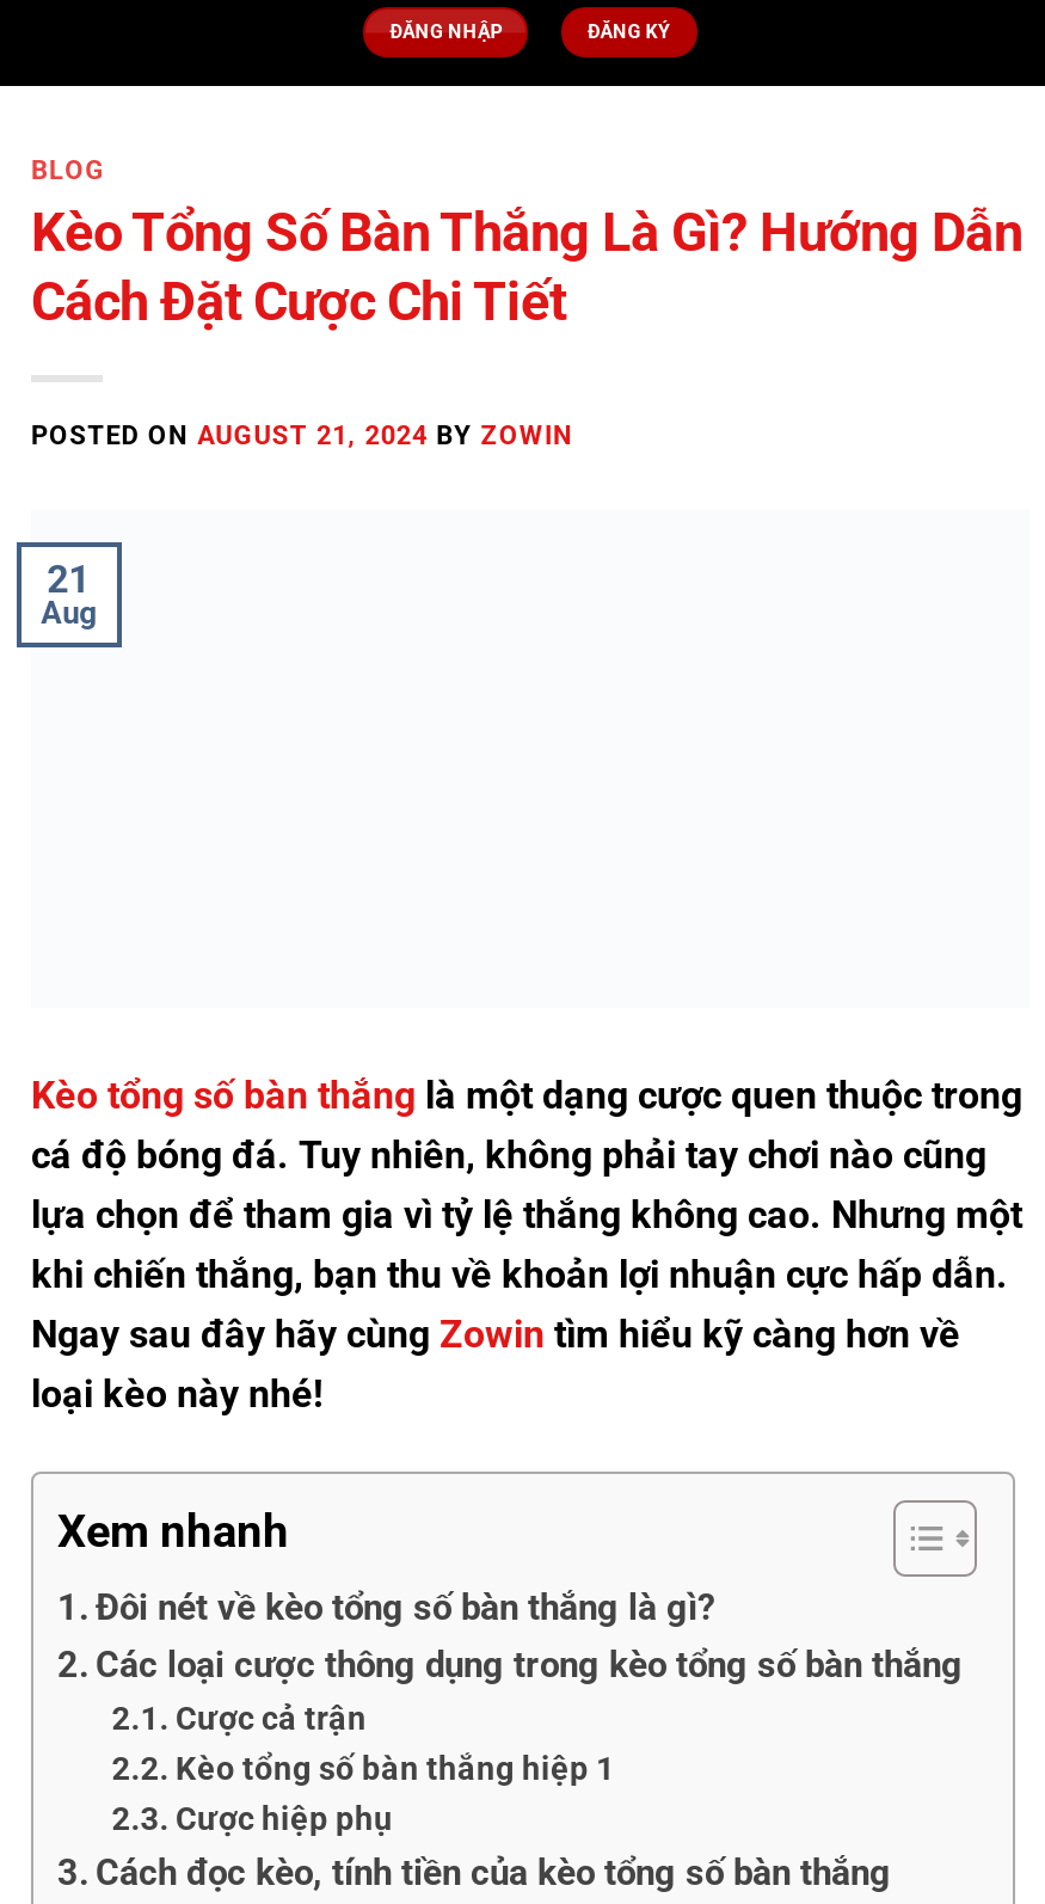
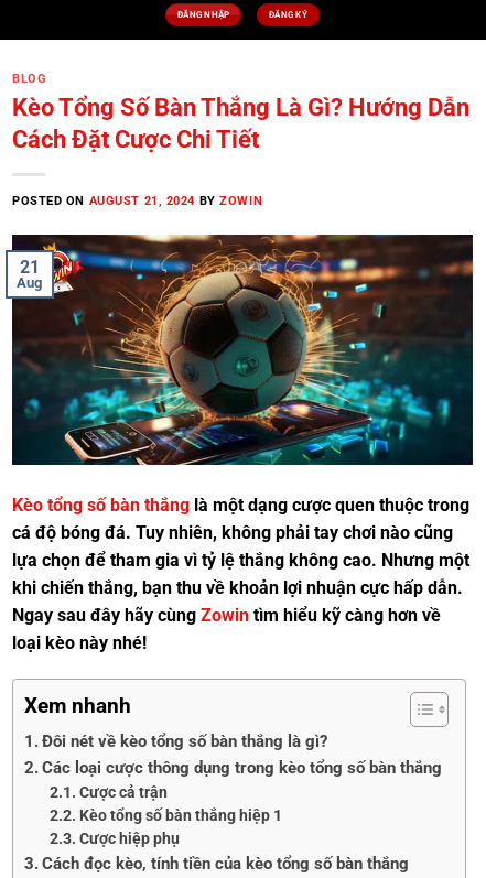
none -> [11,234,474,466] [image]

